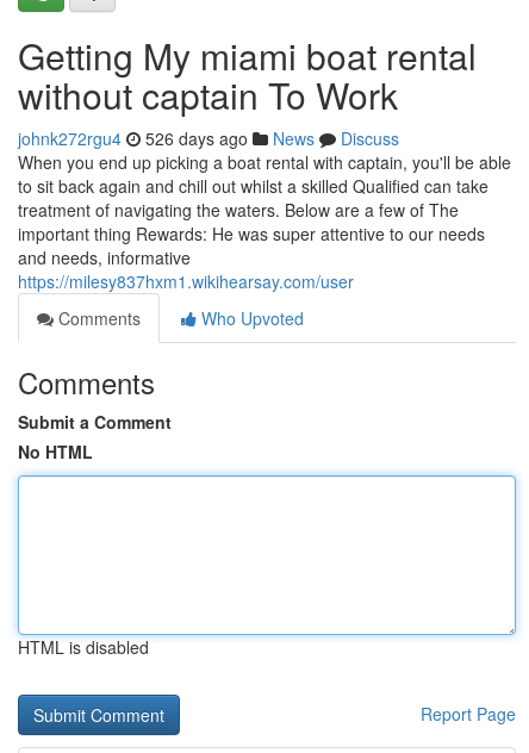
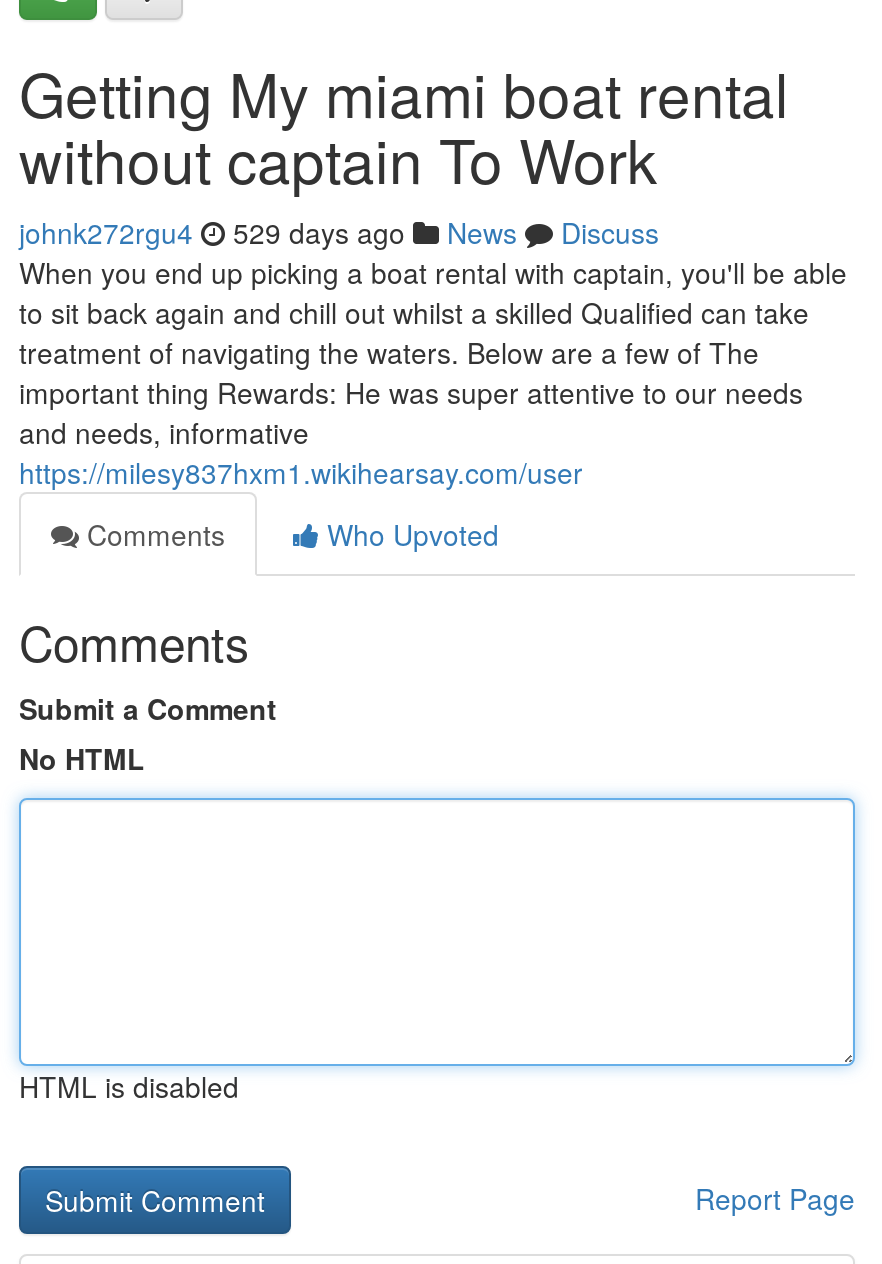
[18,126,399,150] johnk272rgu4 526 days ago News Discuss -> [19,212,659,252] johnk272rgu4 529 days ago News Discuss

